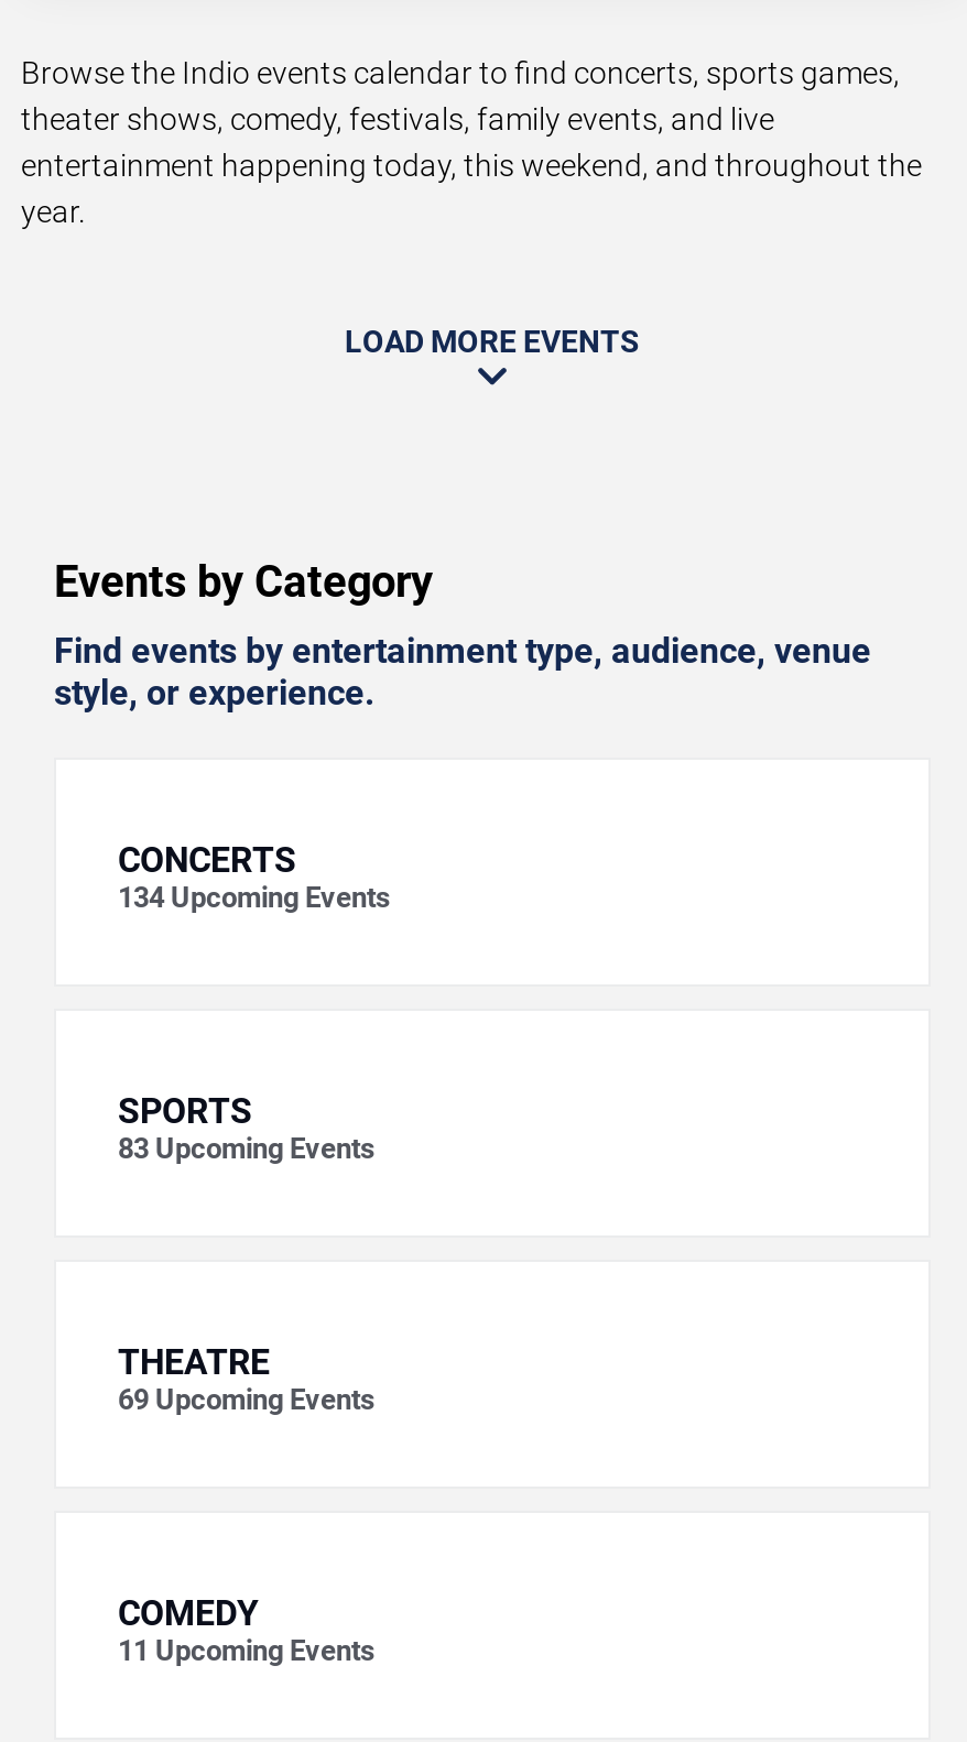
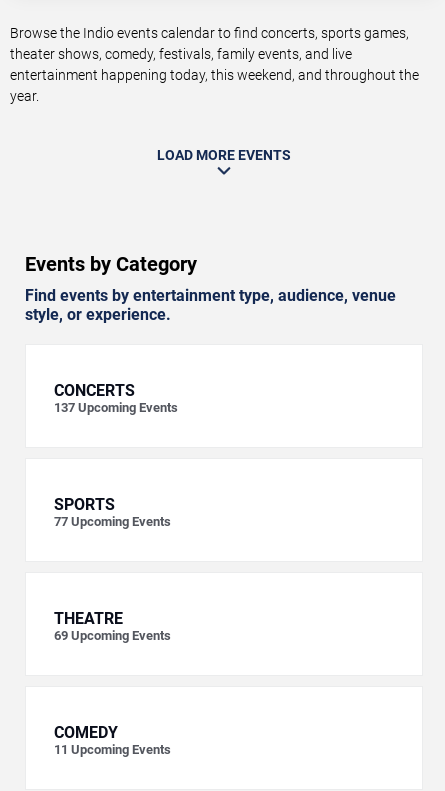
[118,882,391,915] 134 Upcoming Events -> [54,400,178,415] 137 Upcoming Events
[118,1133,376,1166] 83 Upcoming Events -> [54,514,171,529] 77 Upcoming Events

